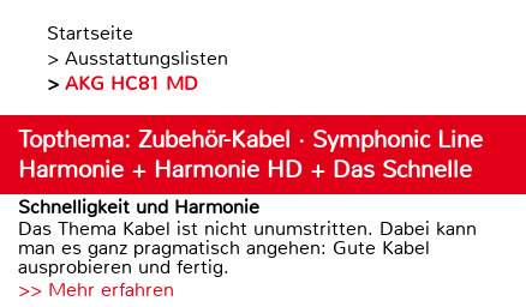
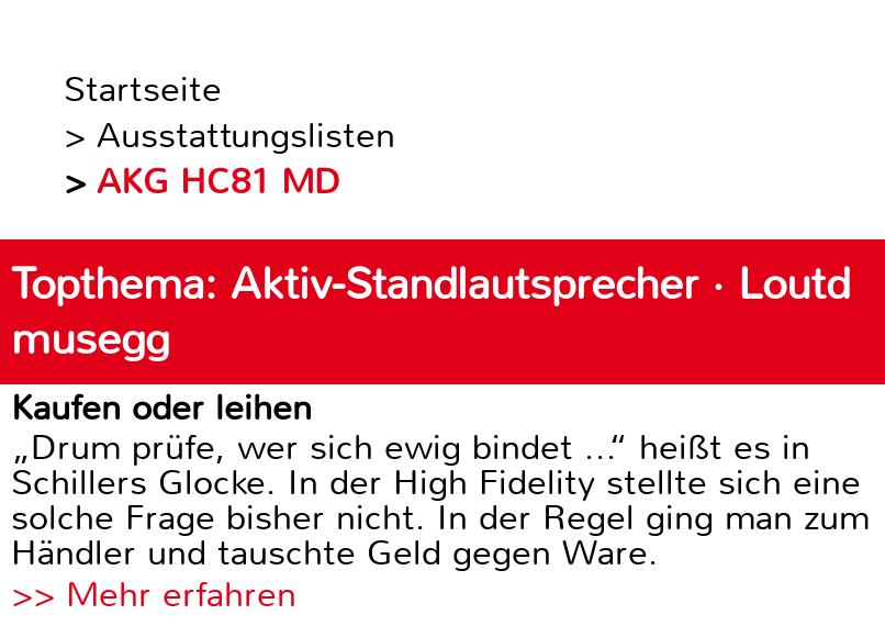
[18,125,483,279] Topthema: Zubehör-Kabel · Symphonic Line | Harmonie + Harmonie HD + Das Schnelle | Schnelligkeit und Harmonie | Das Thema Kabel ist nicht unumstritten. Dabei kann | man es ganz pragmatisch angehen: Gute Kabel | ausprobieren und fertig. -> [11,257,870,575] Topthema: Aktiv-Standlautsprecher · Loutd | musegg | Kaufen oder leihen | „Drum prüfe, wer sich ewig bindet ...“ heißt es in | Schillers Glocke. In der High Fidelity stellte sich eine | solche Frage bisher nicht. In der Regel ging man zum | Händler und tauschte Geld gegen Ware.

